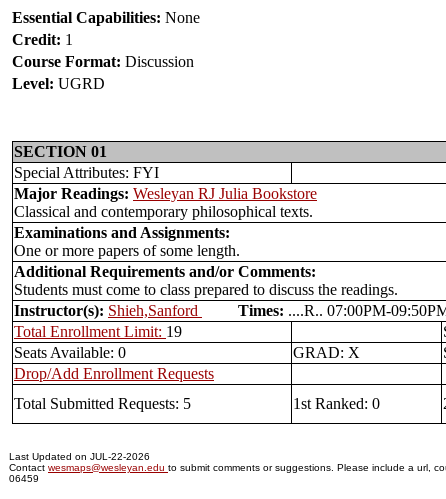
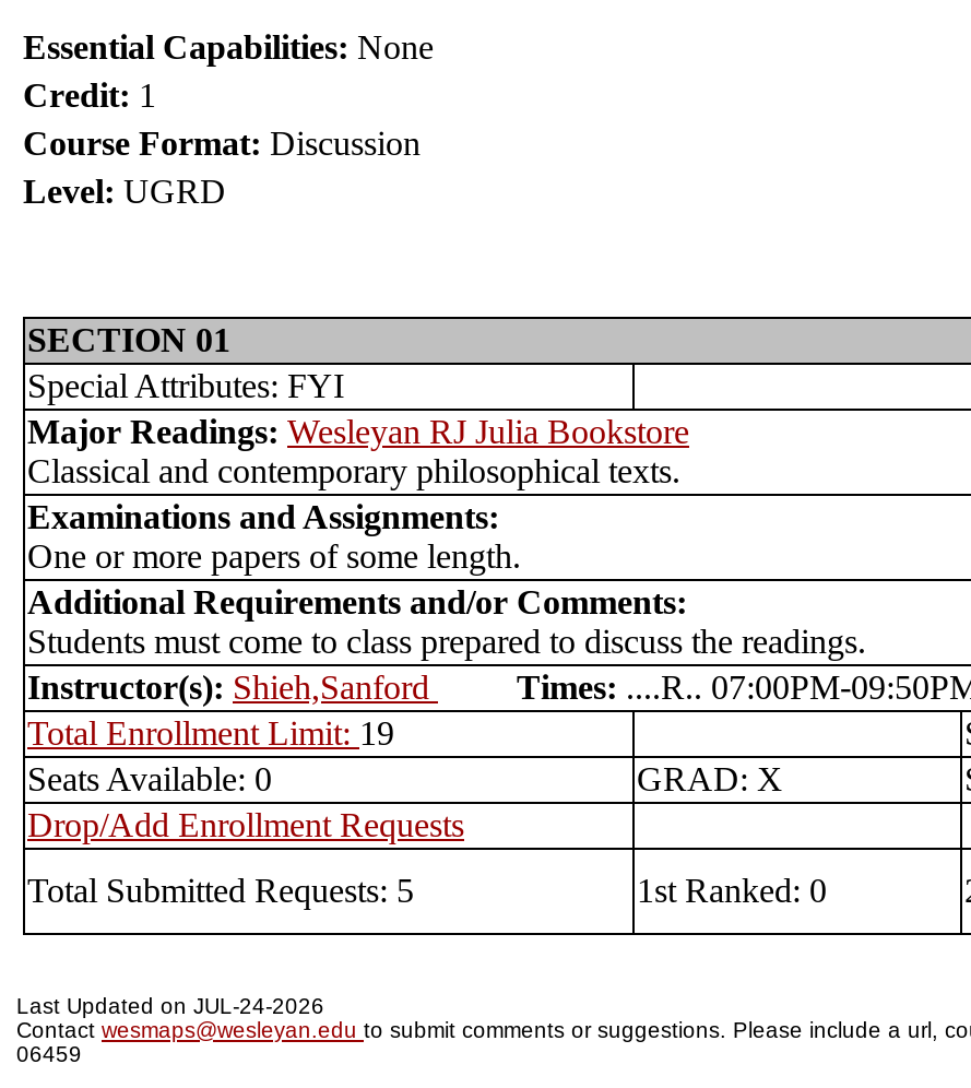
[9,451,150,462] Last Updated on JUL-22-2026 -> [16,994,324,1018] Last Updated on JUL-24-2026

